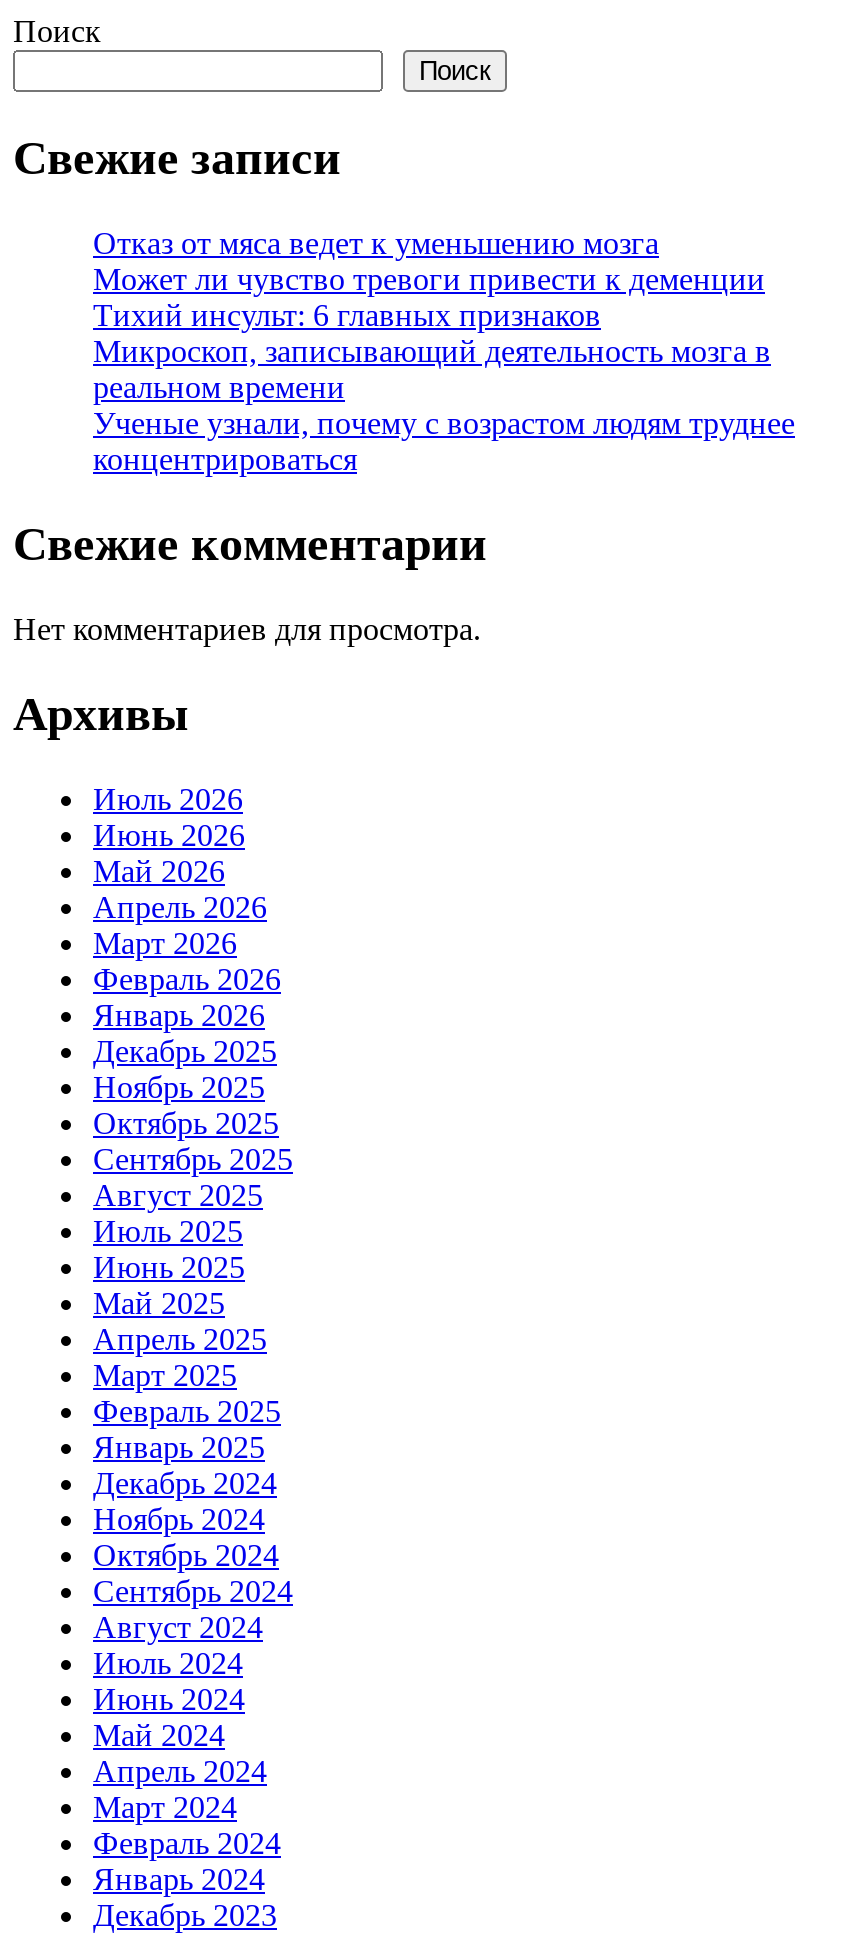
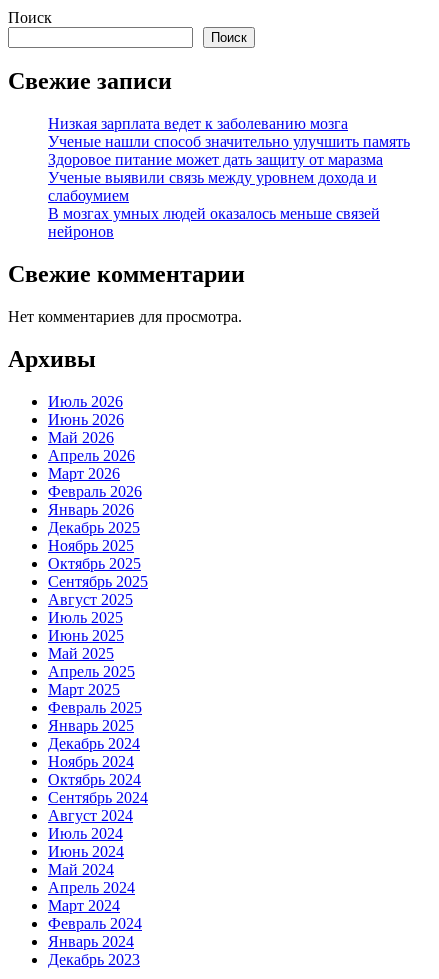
[93,226,795,476] Отказ от мяса ведет к уменьшению мозга | Может ли чувство тревоги привести к деменции | Тихий инсульт: 6 главных признаков | Микроскоп, записывающий деятельность мозга в | реальном времени | Ученые узнали, почему с возрастом людям труднее | концентрироваться -> [48,115,410,240] Низкая зарплата ведет к заболеванию мозга | Ученые нашли способ значительно улучшить память | Здоровое питание может дать защиту от маразма | Ученые выявили связь между уровнем дохода и | слабоумием | В мозгах умных людей оказалось меньше связей | нейронов

